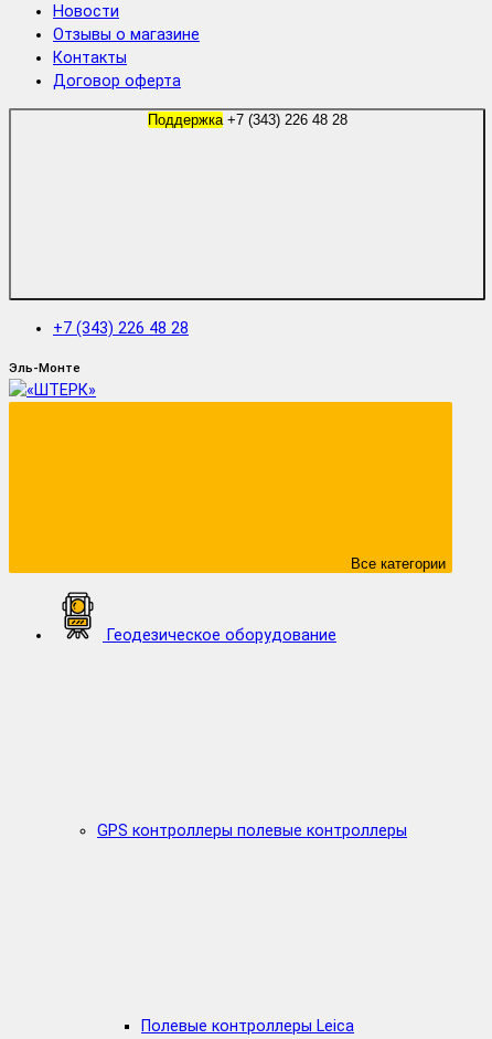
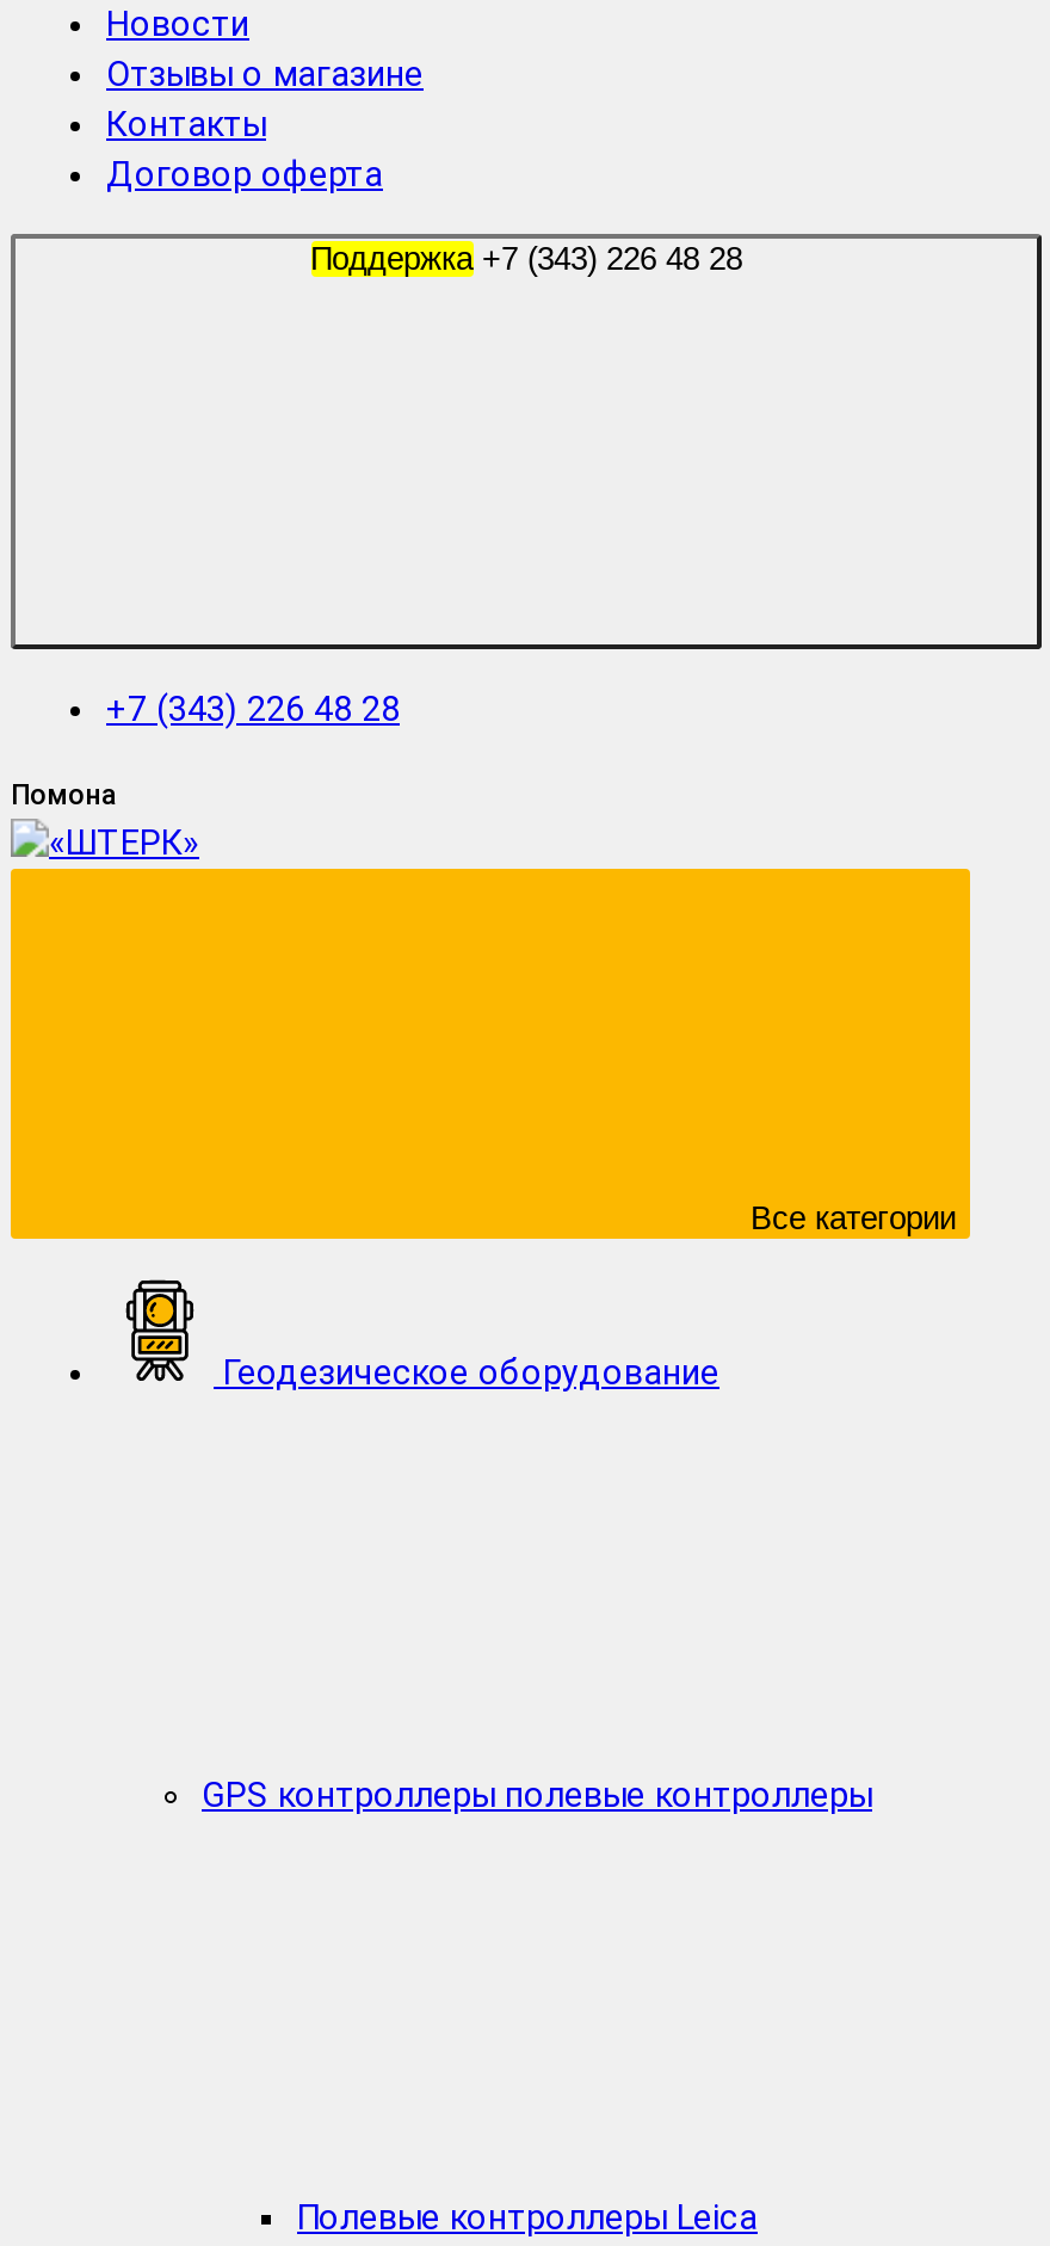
[9,360,81,375] Эль-Монте -> [11,778,118,811] Помона

